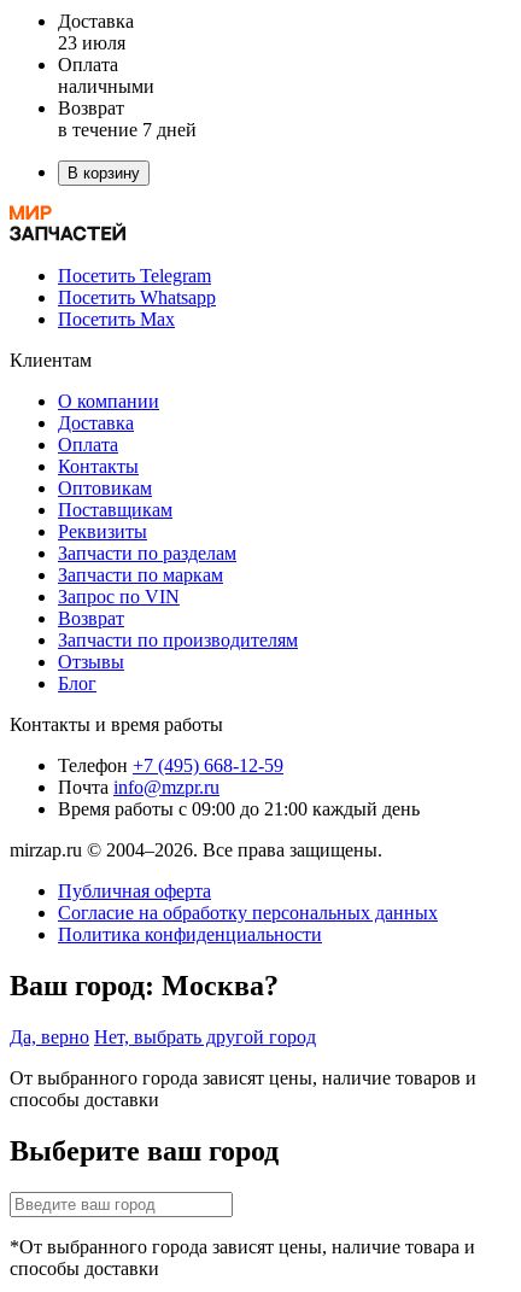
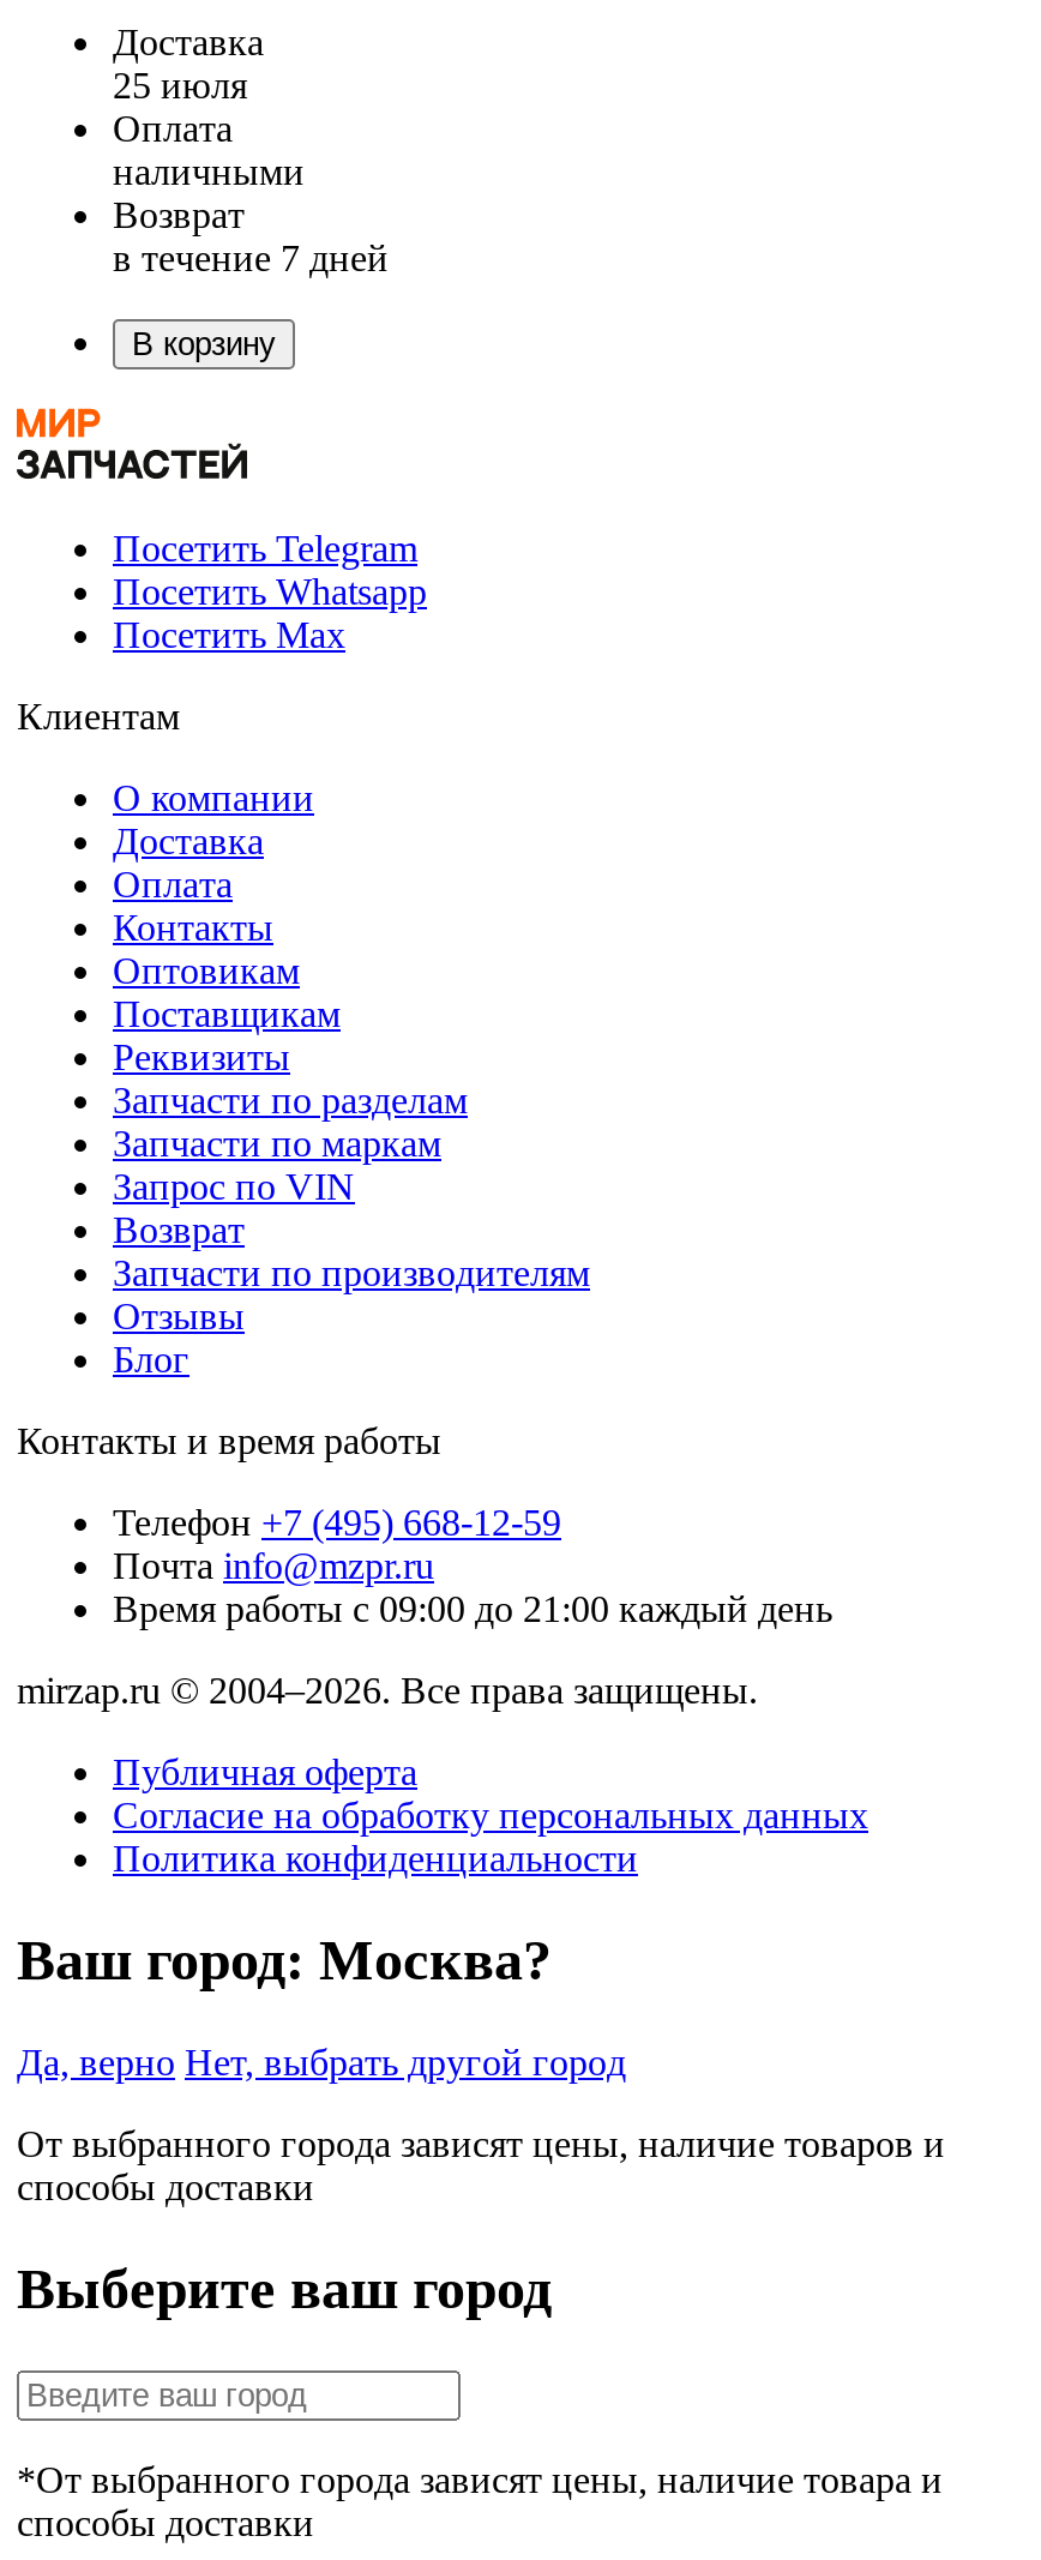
[58,33,125,54] 23 июля -> [113,66,247,107] 25 июля

